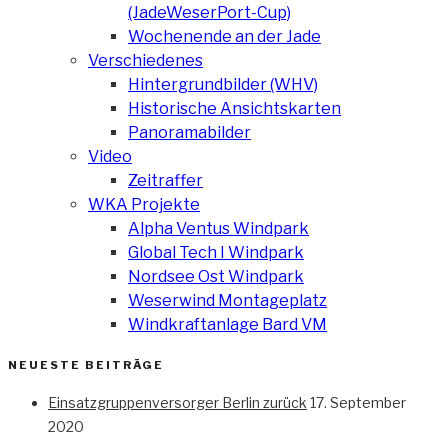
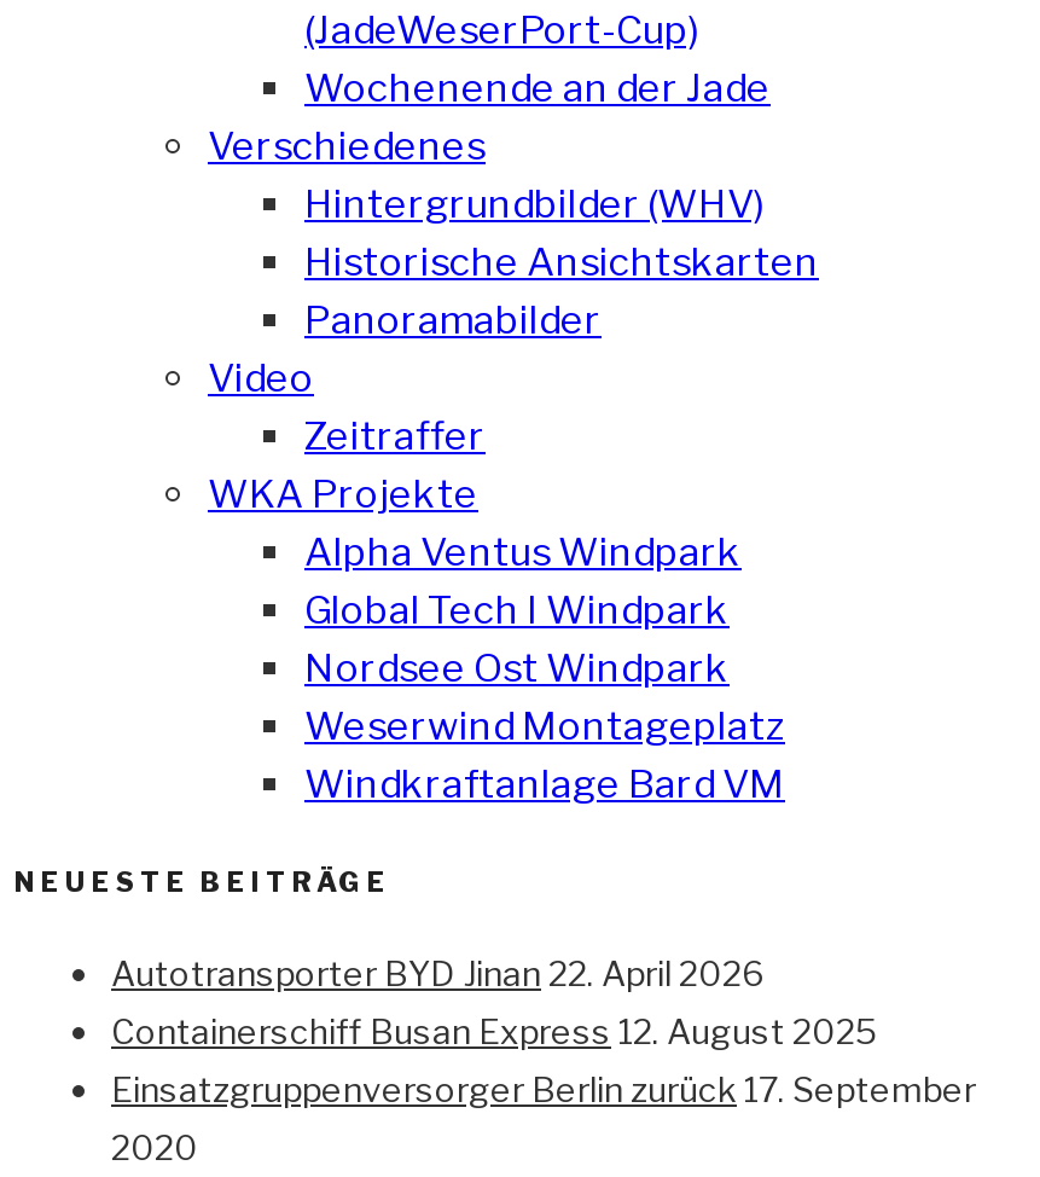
none -> [111,952,877,1051] Autotransporter BYD Jinan 22. April 2026 | Containerschiff Busan Express 12. August 2025

